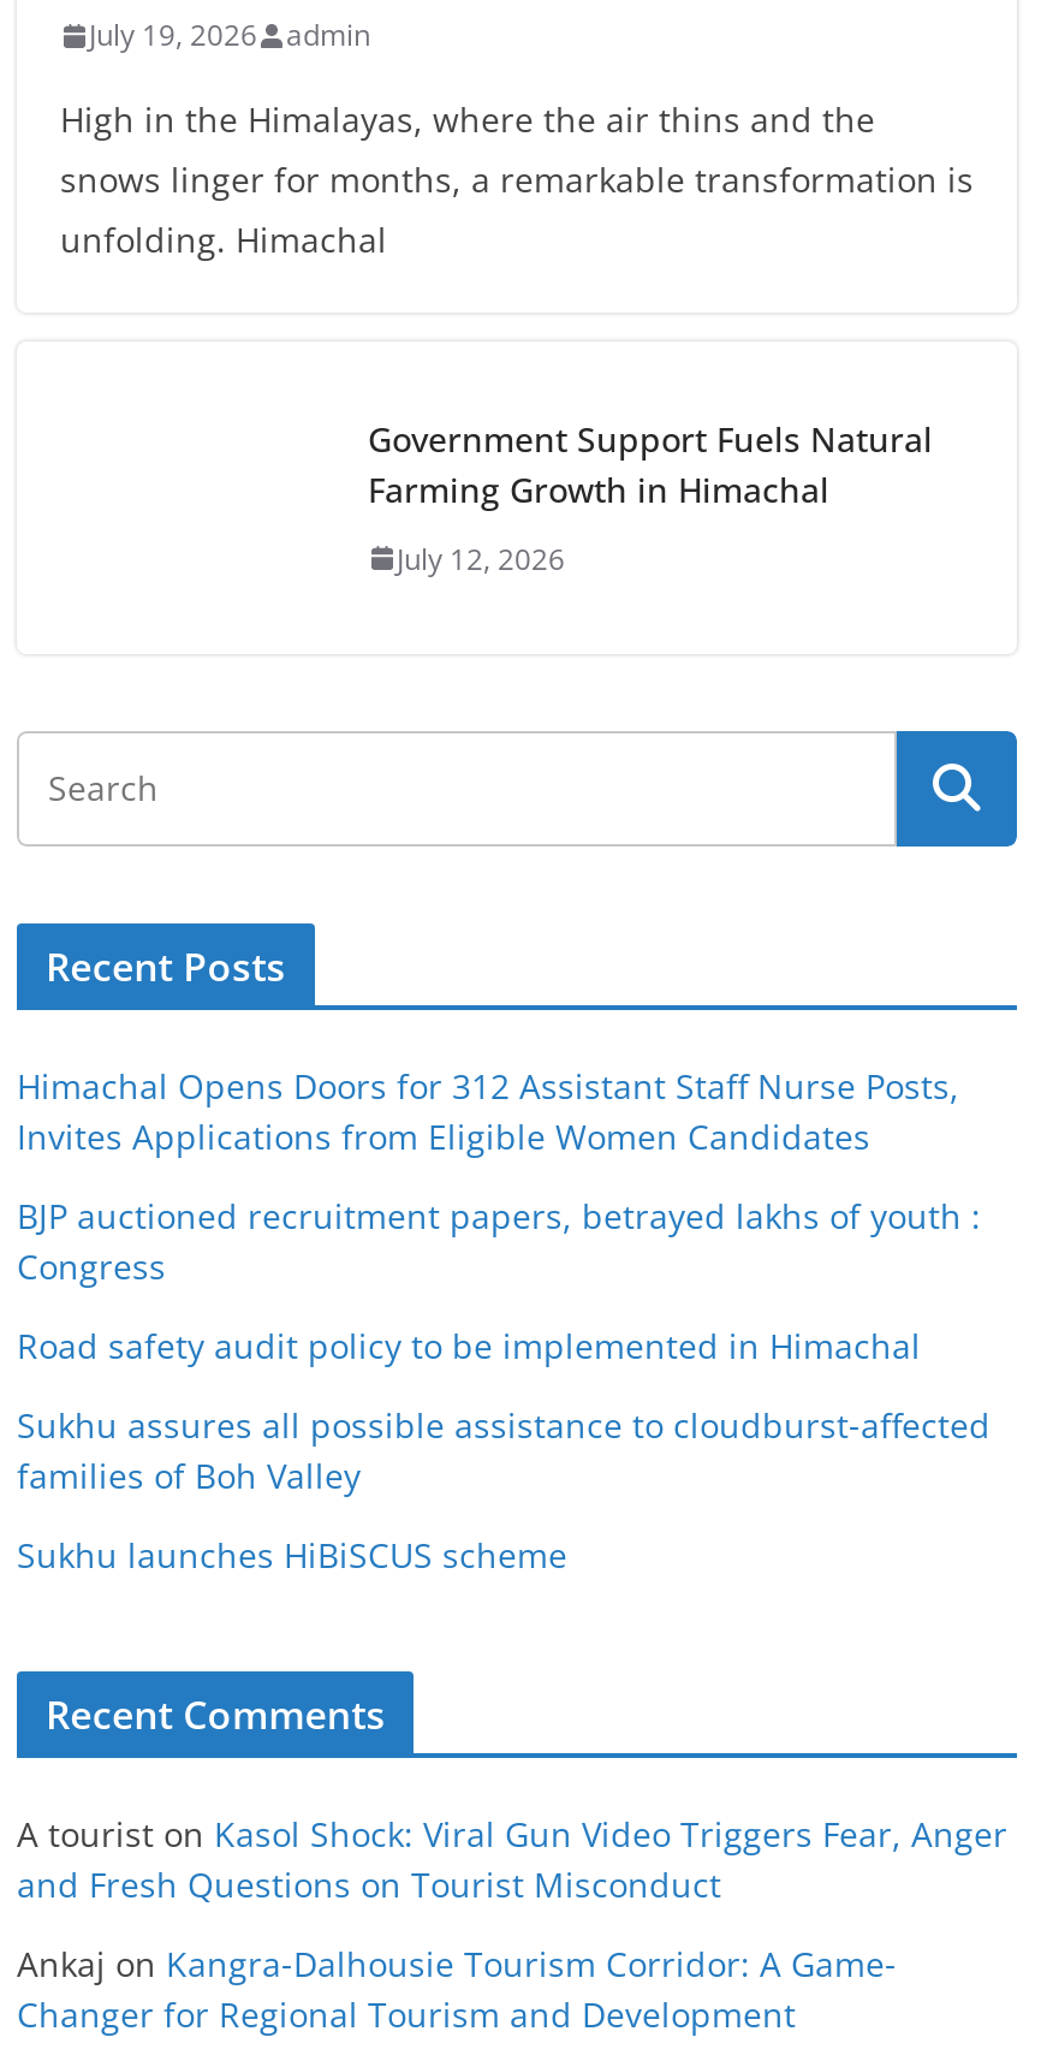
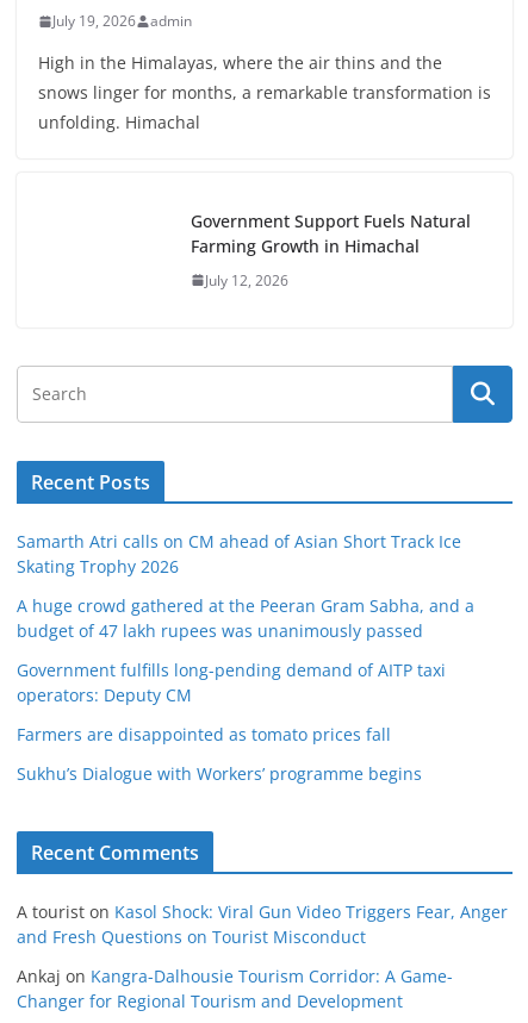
[17,1063,959,1159] Himachal Opens Doors for 312 Assistant Staff Nurse Posts, | Invites Applications from Eligible Women Candidates -> [17,530,461,578] Samarth Atri calls on CM ahead of Asian Short Track Ice | Skating Trophy 2026
[17,1193,981,1289] BJP auctioned recruitment papers, betrayed lakhs of youth : | Congress -> [17,594,474,642] A huge crowd gathered at the Peeran Gram Sabha, and a | budget of 47 lakh rupees was unanimously passed
[17,1323,921,1369] Road safety audit policy to be implemented in Himachal -> [17,659,446,706] Government fulfills long-pending demand of AITP taxi | operators: Deputy CM
[17,1402,991,1499] Sukhu assures all possible assistance to cloudburst-affected | families of Boh Valley -> [17,723,391,746] Farmers are disappointed as tomato prices fall
[17,1532,567,1578] Sukhu launches HiBiSCUS scheme -> [17,762,422,785] Sukhu’s Dialogue with Workers’ programme begins

